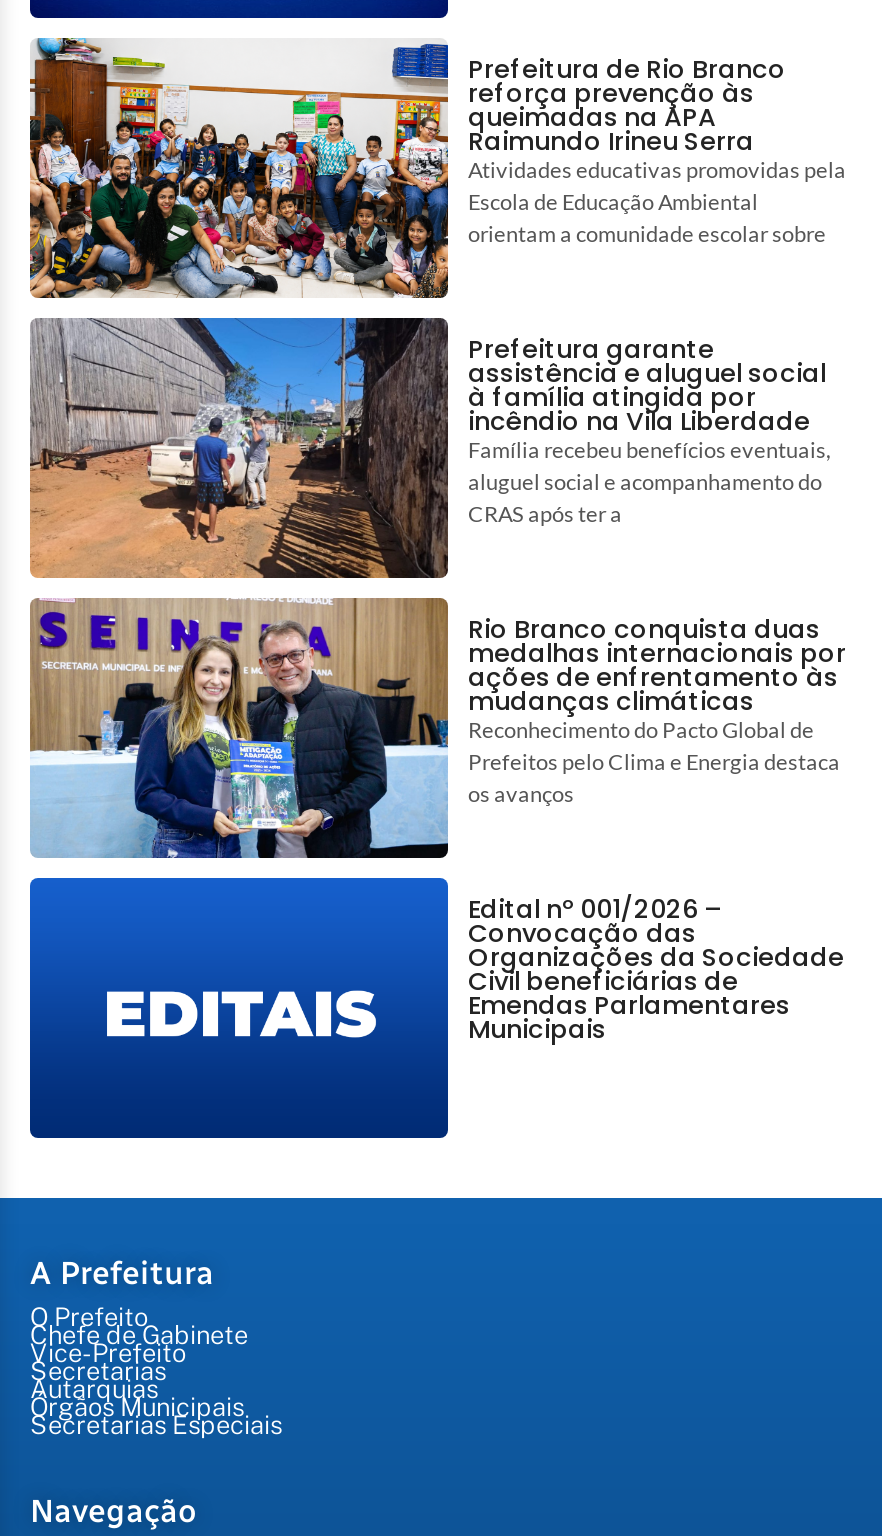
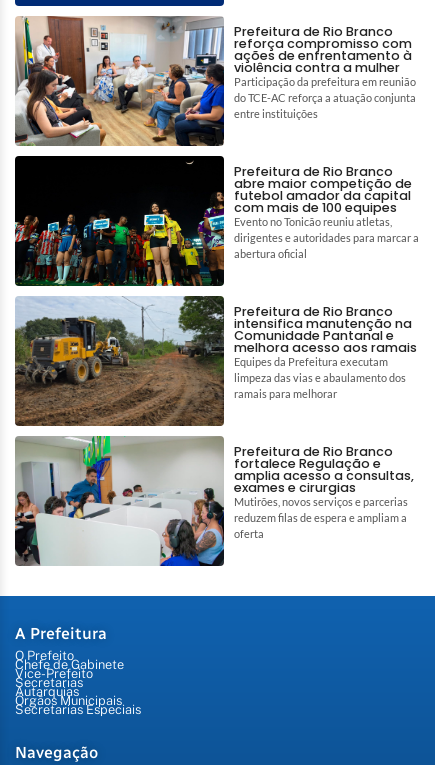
[28,36,846,300] [image] | reforça prevenção às | queimadas na APA | Raimundo Irineu Serra | Atividades educativas promovidas pela | Escola de Educação Ambiental | orientam a comunidade escolar sobre -> [14,15,416,147] [image] | reforça compromisso com | ações de enfrentamento à | violência contra a mulher | Participação da prefeitura em reunião | do TCE-AC reforça a atuação conjunta | entre instituições
[28,316,830,580] [image] | Prefeitura garante | assistência e aluguel social | à família atingida por | incêndio na Vila Liberdade | Família recebeu benefícios eventuais, | aluguel social e acompanhamento do | CRAS após ter a -> [14,155,419,287] [image] | Prefeitura de Rio Branco | abre maior competição de | futebol amador da capital | com mais de 100 equipes | Evento no Tonicão reuniu atletas, | dirigentes e autoridades para marcar a | abertura oficial
[30,596,846,860] [image] | Rio Branco conquista duas | medalhas internacionais por | ações de enfrentamento às | mudanças climáticas | Reconhecimento do Pacto Global de | Prefeitos pelo Clima e Energia destaca | os avanços -> [14,295,417,427] [image] | Prefeitura de Rio Branco | intensifica manutenção na | Comunidade Pantanal e | melhora acesso aos ramais | Equipes da Prefeitura executam | limpeza das vias e abaulamento dos | ramais para melhorar
[28,876,844,1140] [image] | Edital nº 001/2026 – | Convocação das | Organizações da Sociedade | Civil beneficiárias de | Emendas Parlamentares | Municipais -> [14,435,414,567] [image] | Prefeitura de Rio Branco | fortalece Regulação e | amplia acesso a consultas, | exames e cirurgias | Mutirões, novos serviços e parcerias | reduzem filas de espera e ampliam a | oferta

